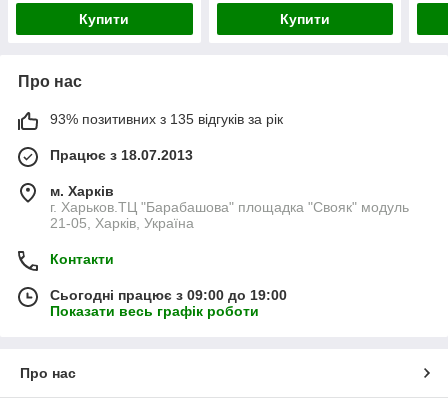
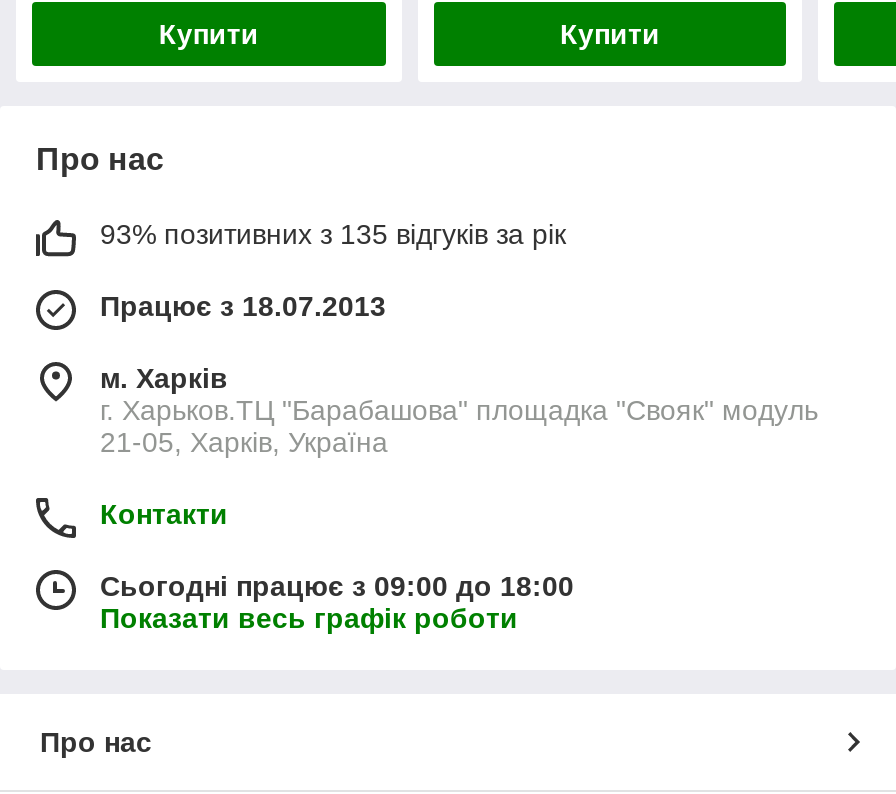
[50,287,287,303] Сьогодні працює з 09:00 до 19:00 -> [100,570,574,602] Сьогодні працює з 09:00 до 18:00

